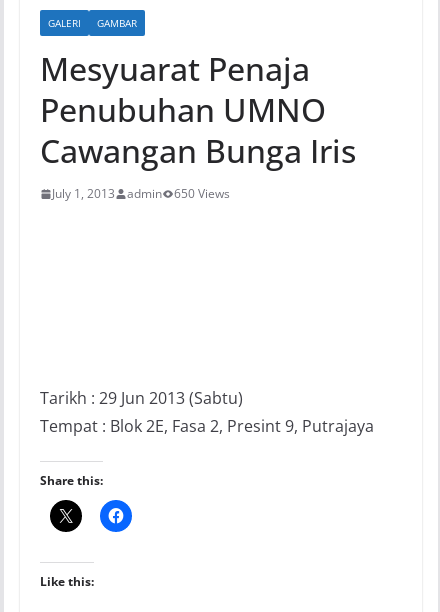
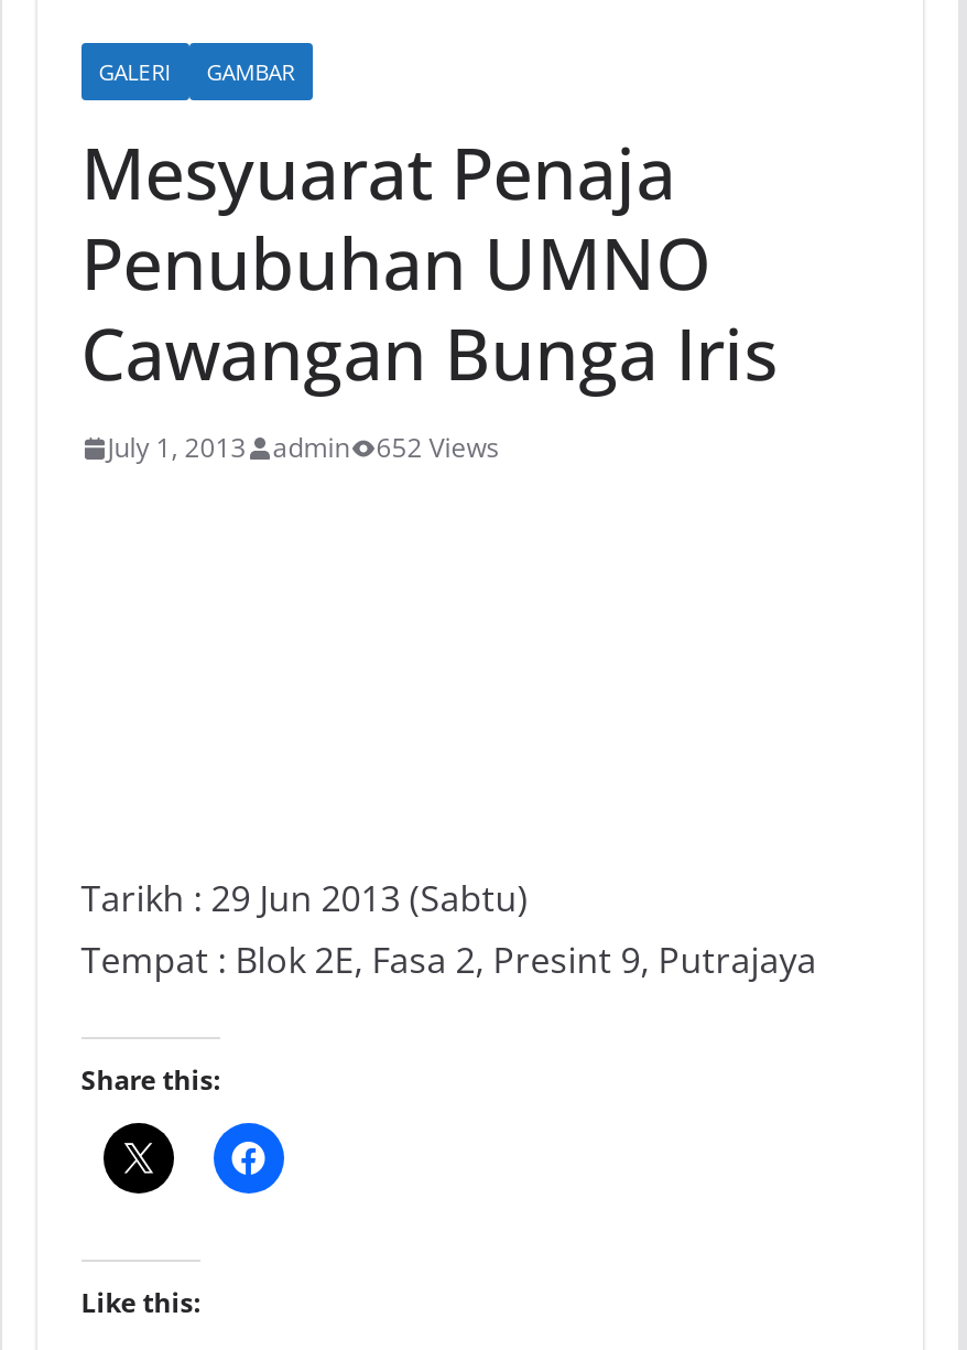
[52,185,230,202] July 1, 2013 admin 650 Views -> [107,430,499,467] July 1, 2013 admin 652 Views

